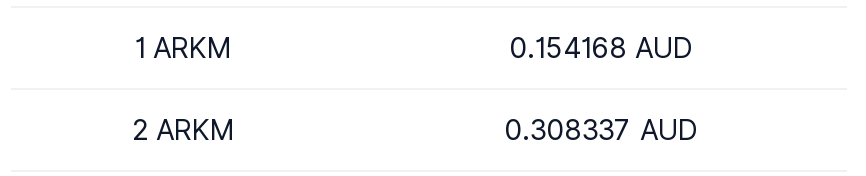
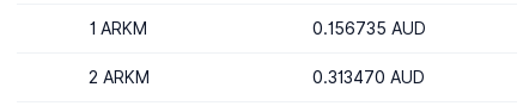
[509,30,693,64] 0.154168 AUD -> [312,18,425,38] 0.156735 AUD
[504,112,698,146] 0.308337 AUD -> [312,67,425,87] 0.313470 AUD

